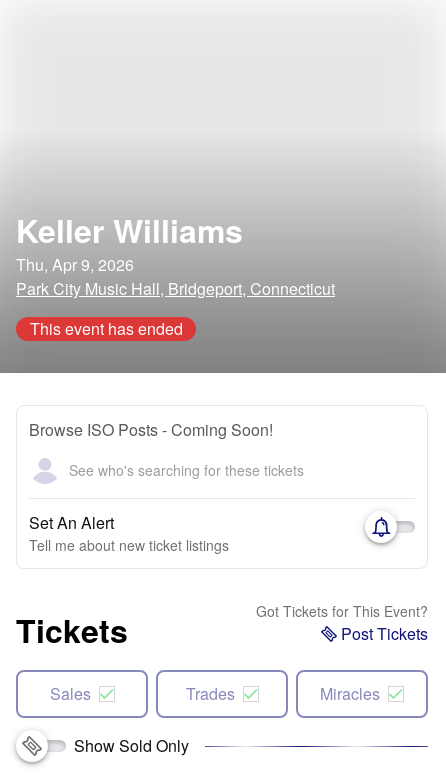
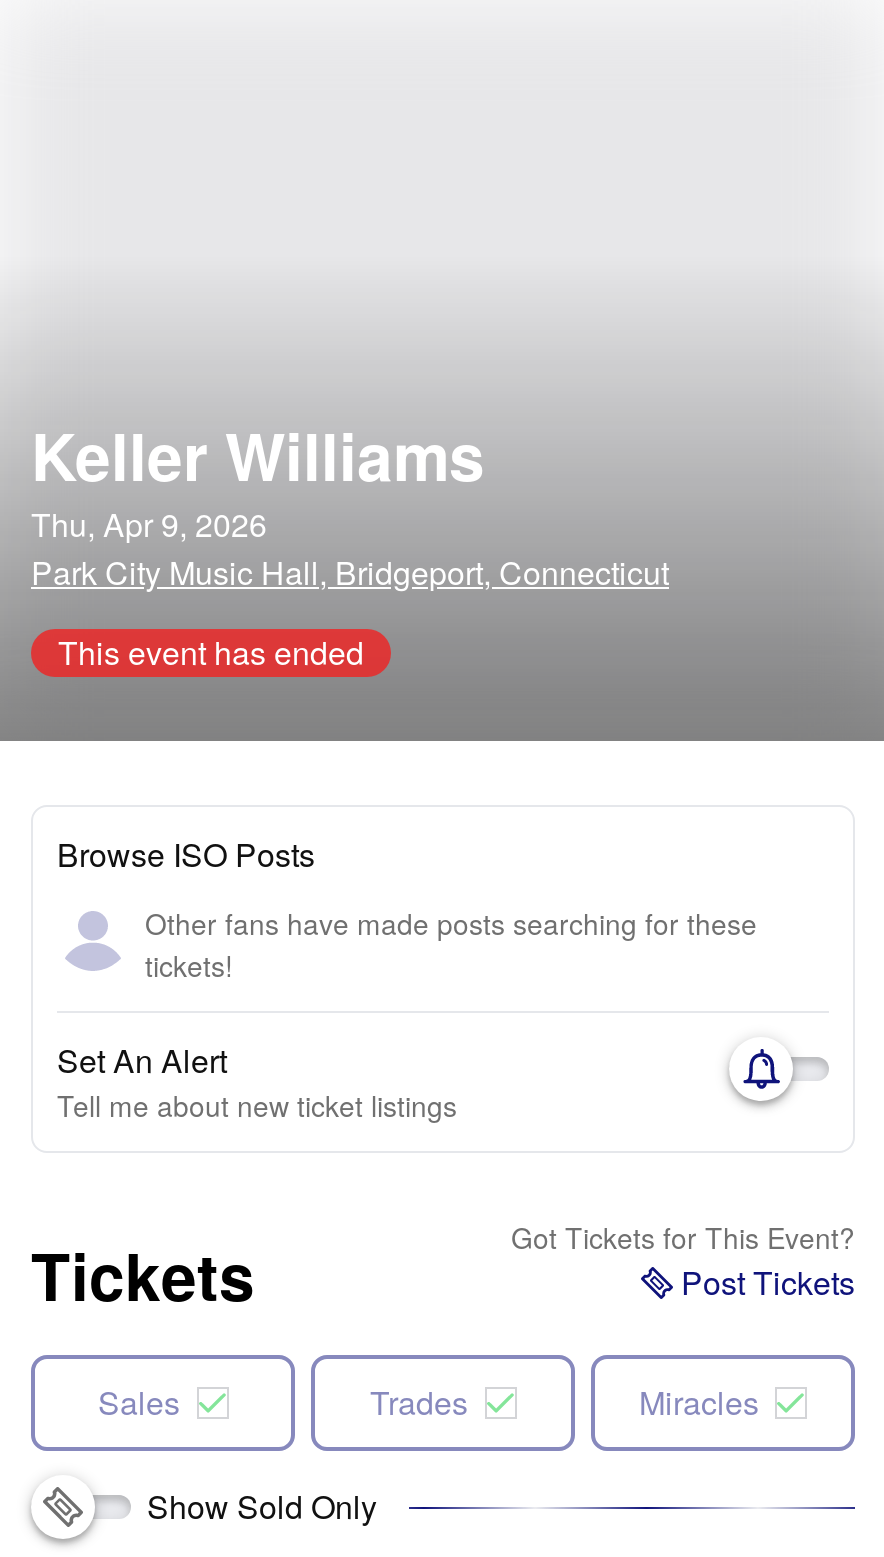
[29,418,273,441] Browse ISO Posts - Coming Soon! -> [57,831,315,877] Browse ISO Posts
[69,459,304,479] See who's searching for these tickets -> [145,903,757,985] Other fans have made posts searching for these | tickets!

